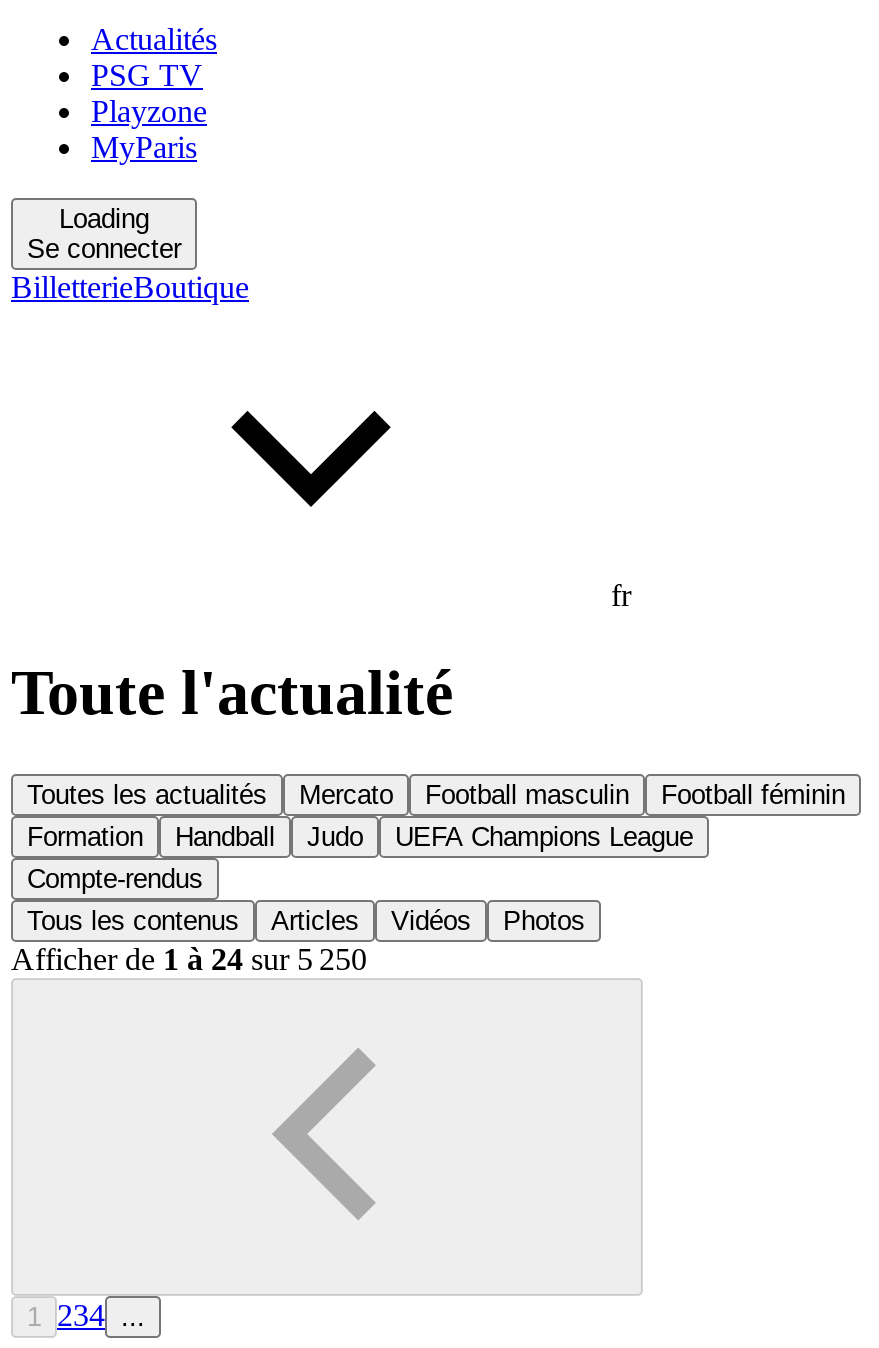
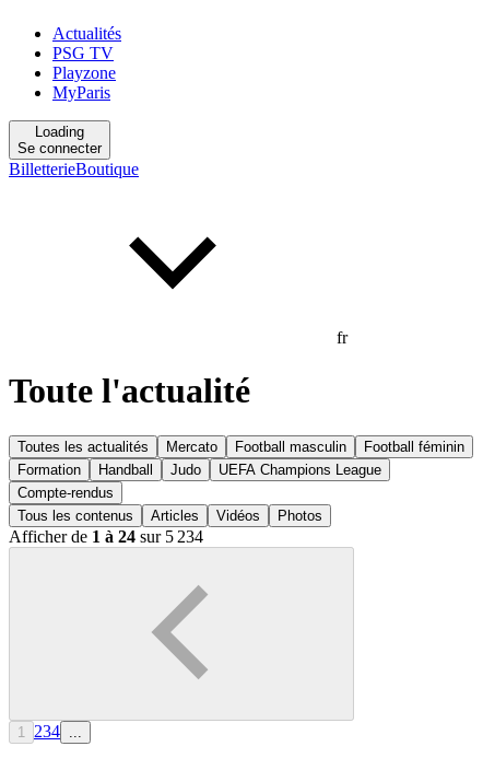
[11,942,367,976] Afficher de1 à 24sur 5 250 -> [9,527,203,546] Afficher de1 à 24sur 5 234

